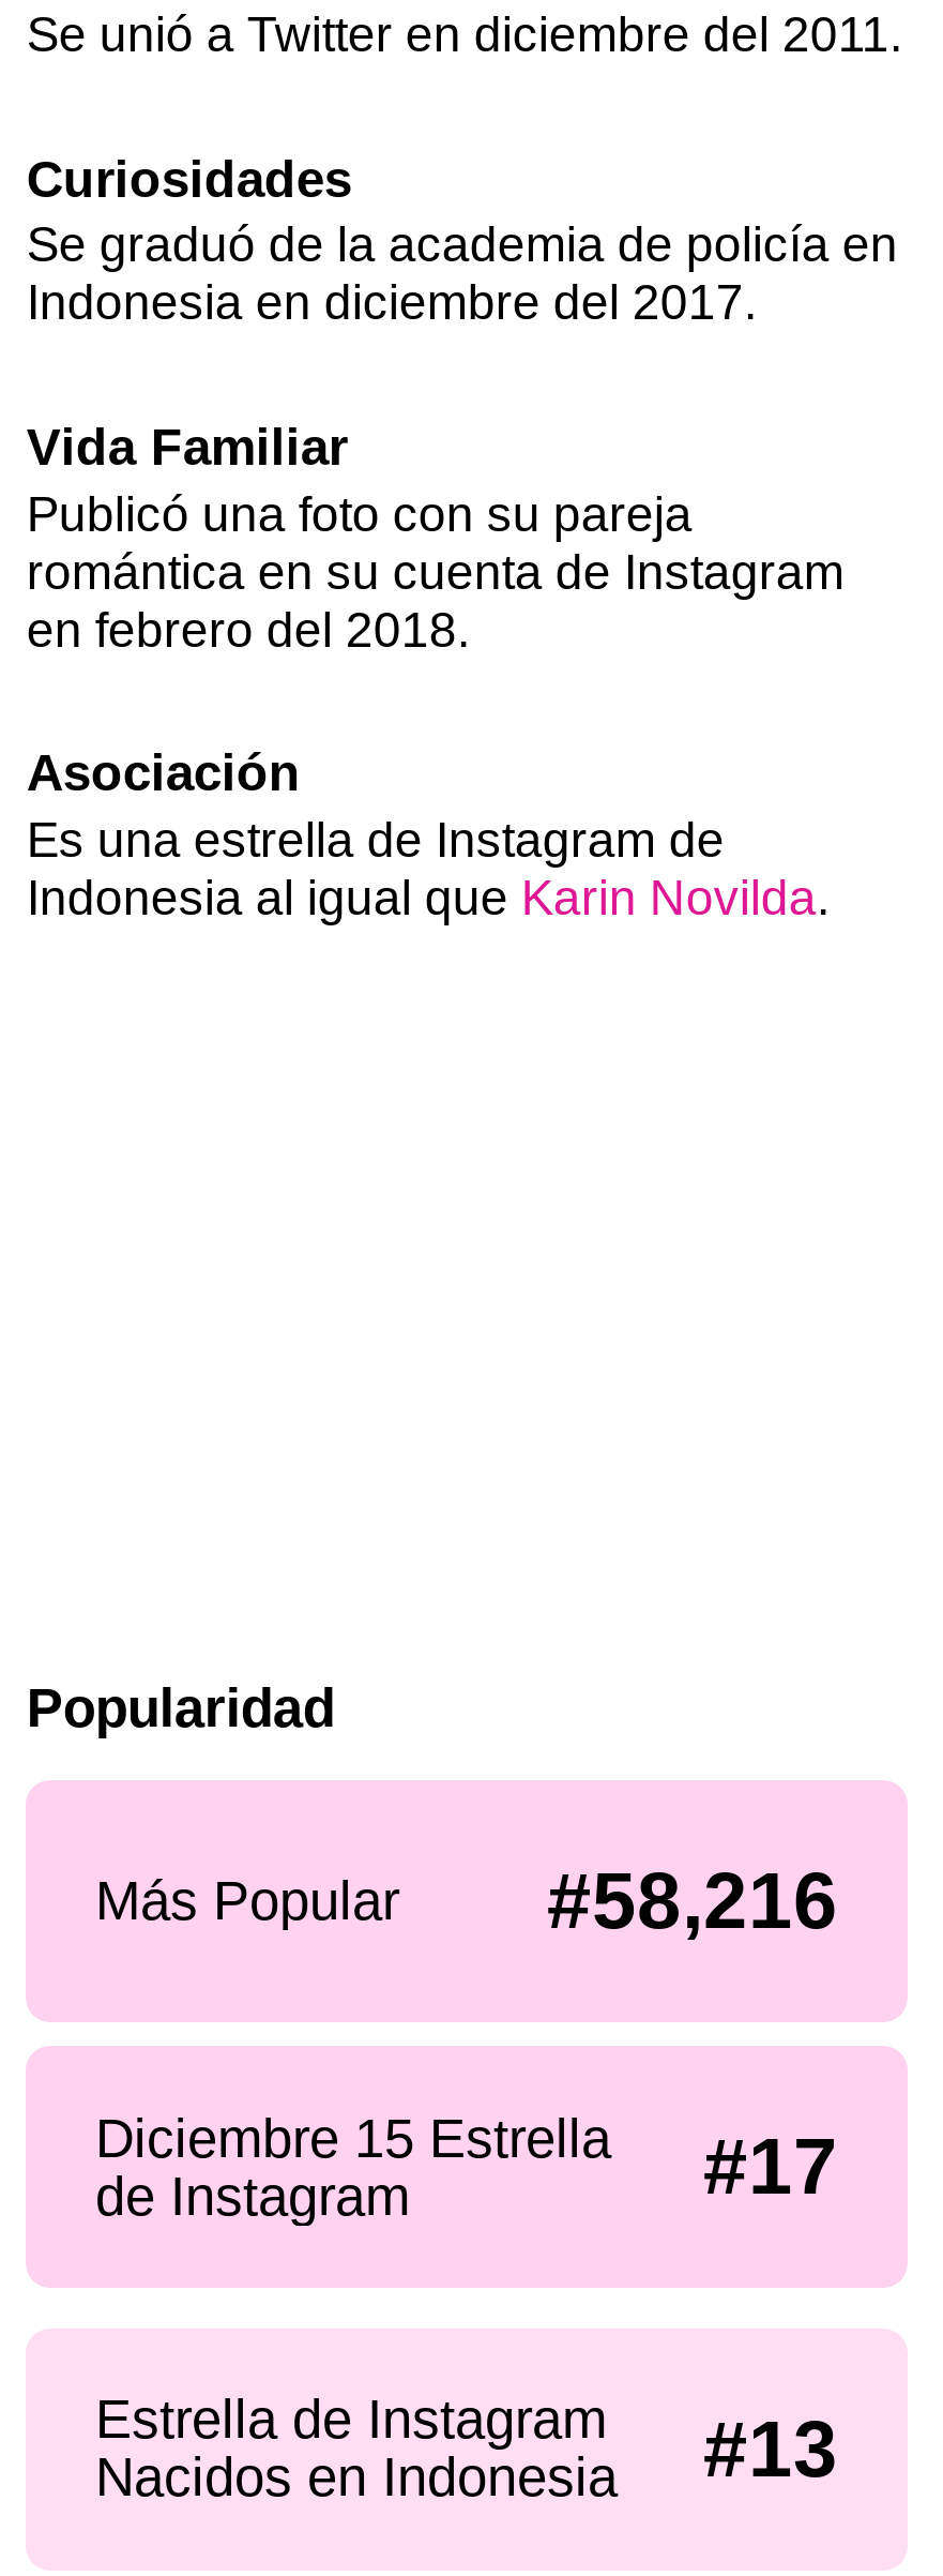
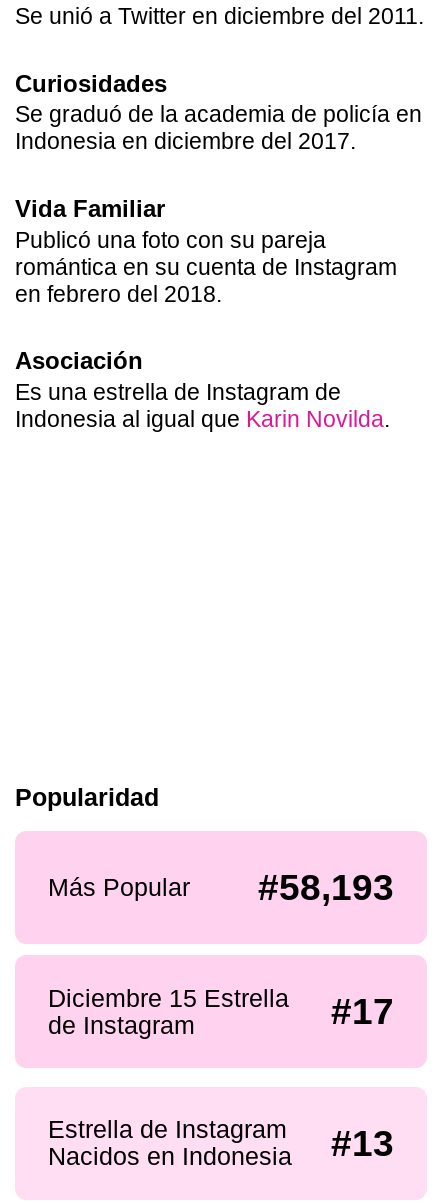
[547,1857,838,1945] #58,216 -> [258,867,394,908] #58,193

